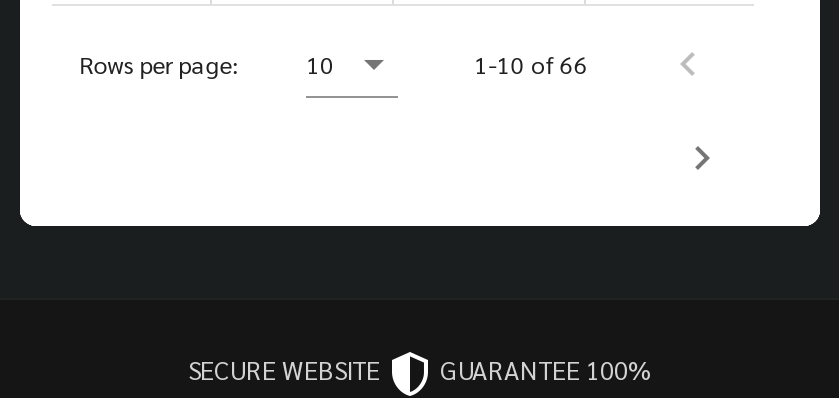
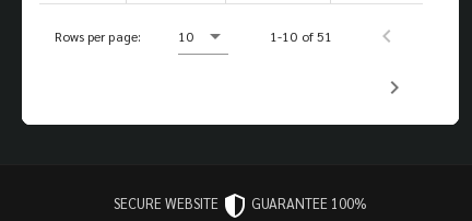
[474,48,588,80] 1-10 of 66 -> [270,27,332,45] 1-10 of 51

